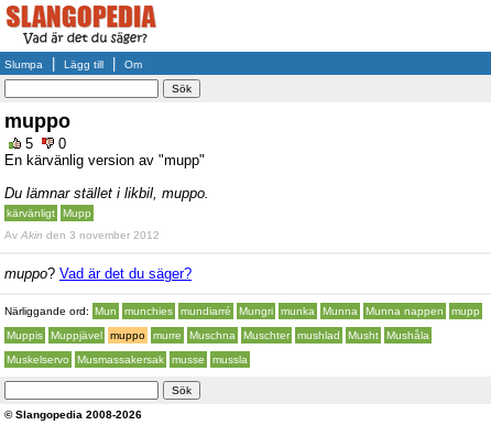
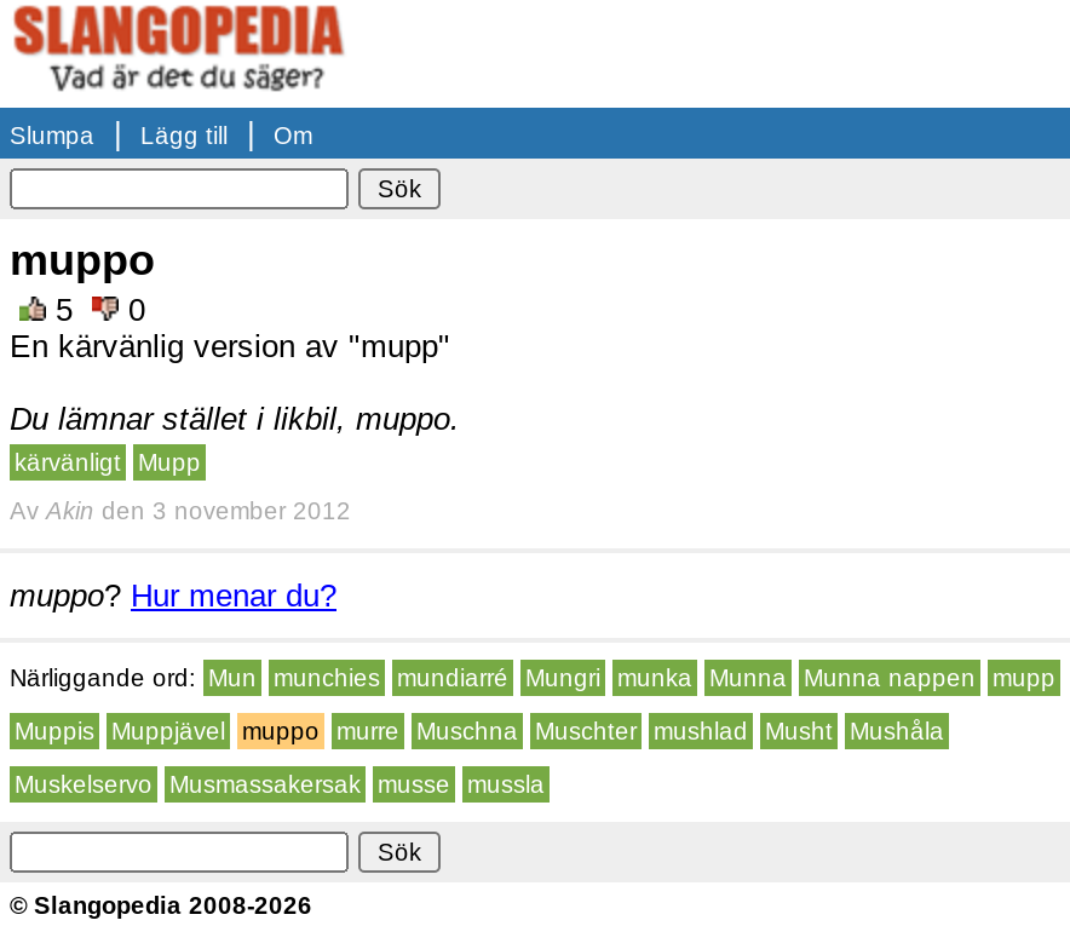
[4,265,192,282] muppo? Vad är det du säger? -> [10,578,336,614] muppo? Hur menar du?

